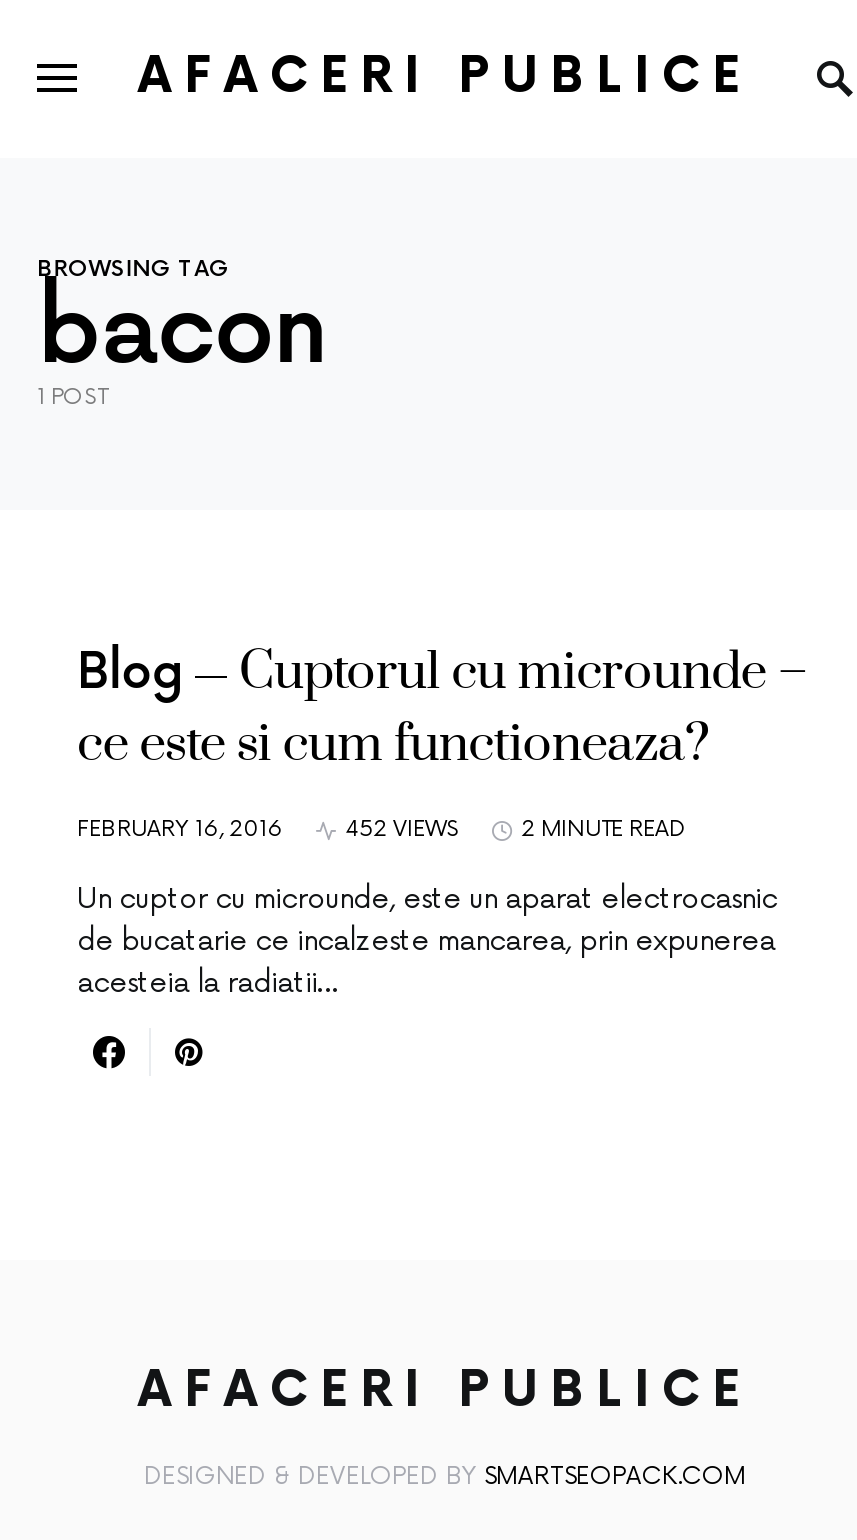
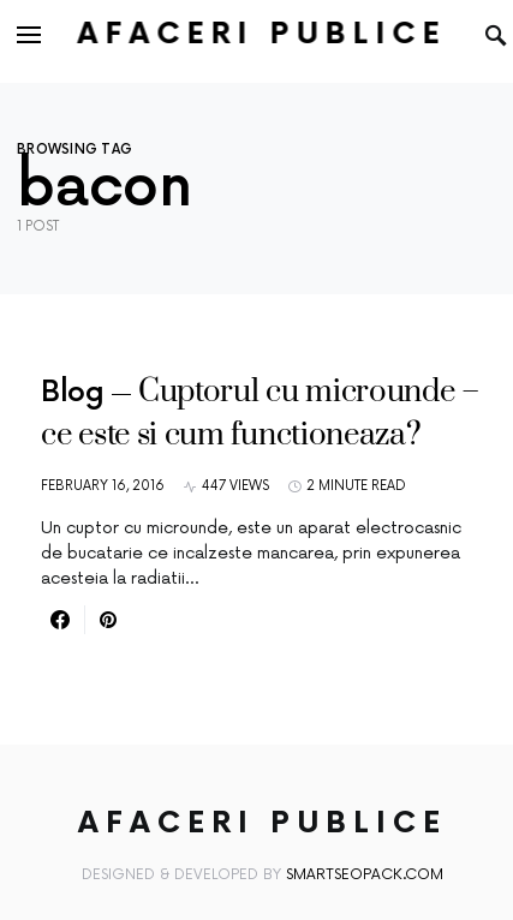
[345,816,459,842] 452 VIEWS -> [202,478,269,494] 447 VIEWS

